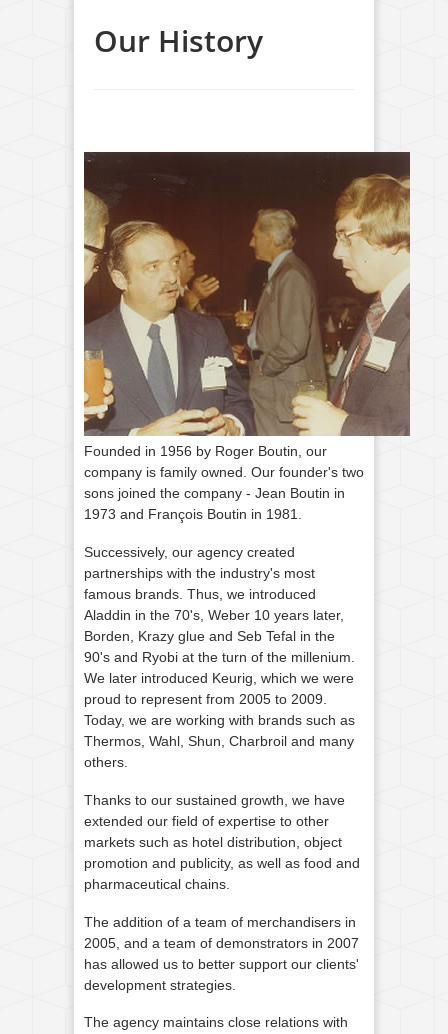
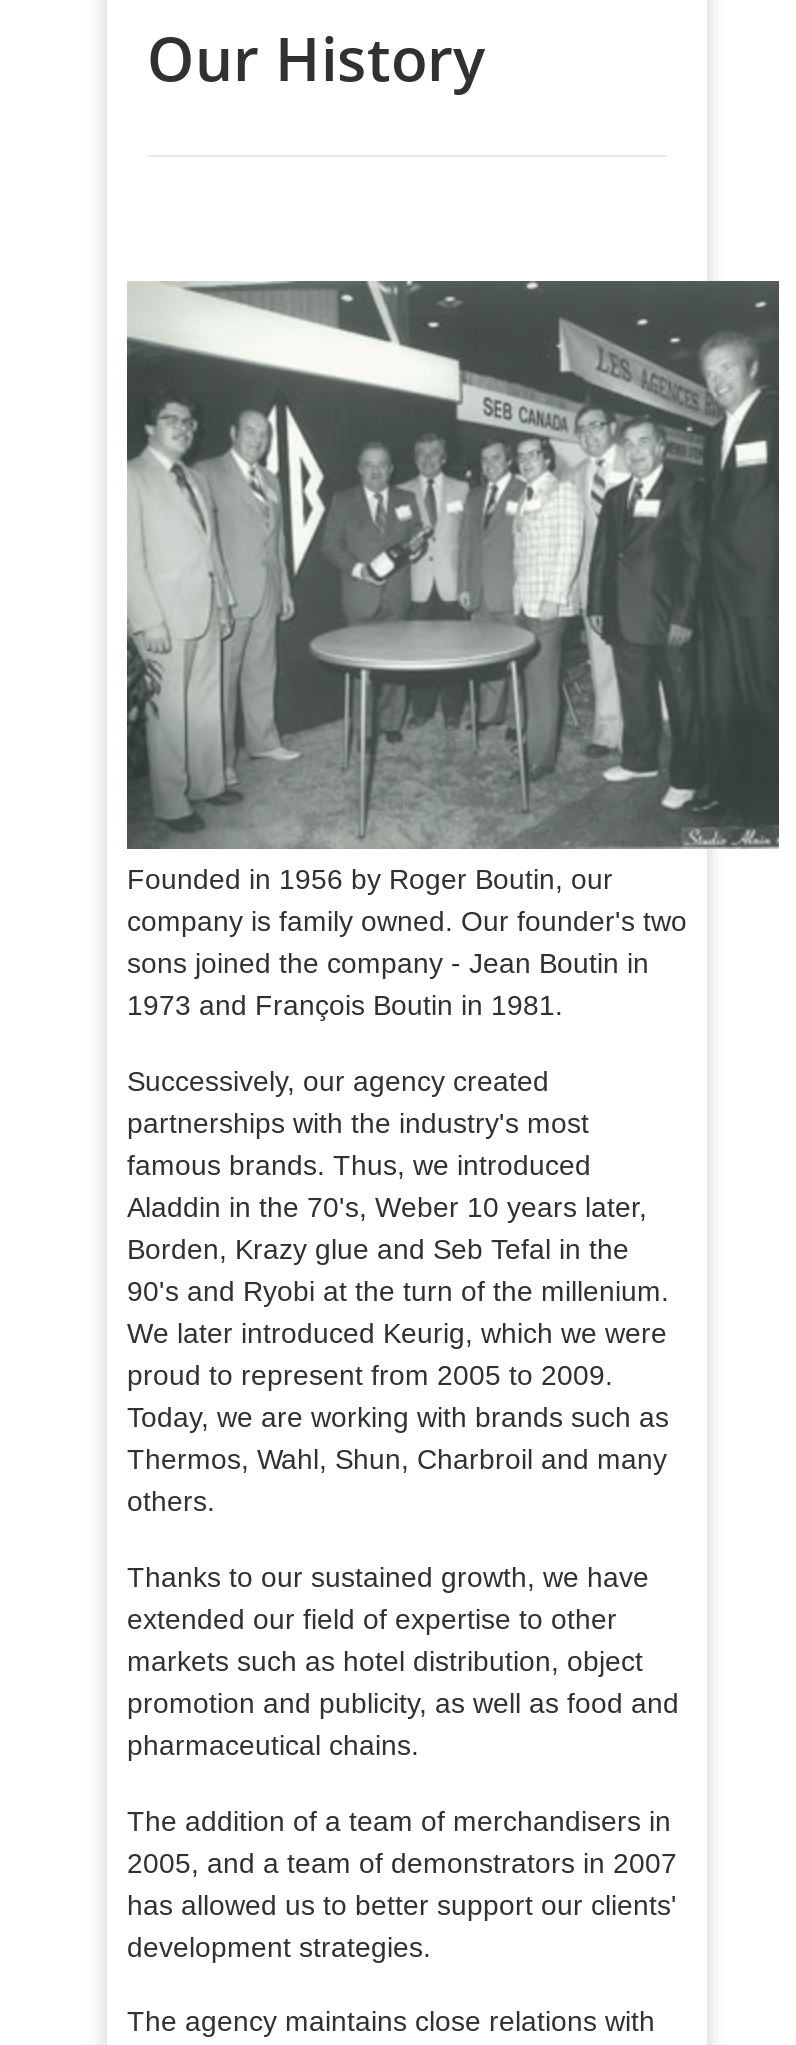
[83,151,411,436] [image] -> [125,279,781,851] [image]

